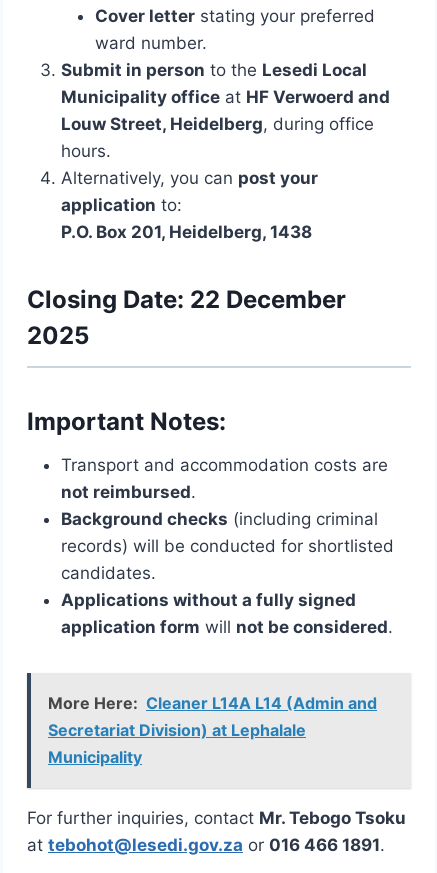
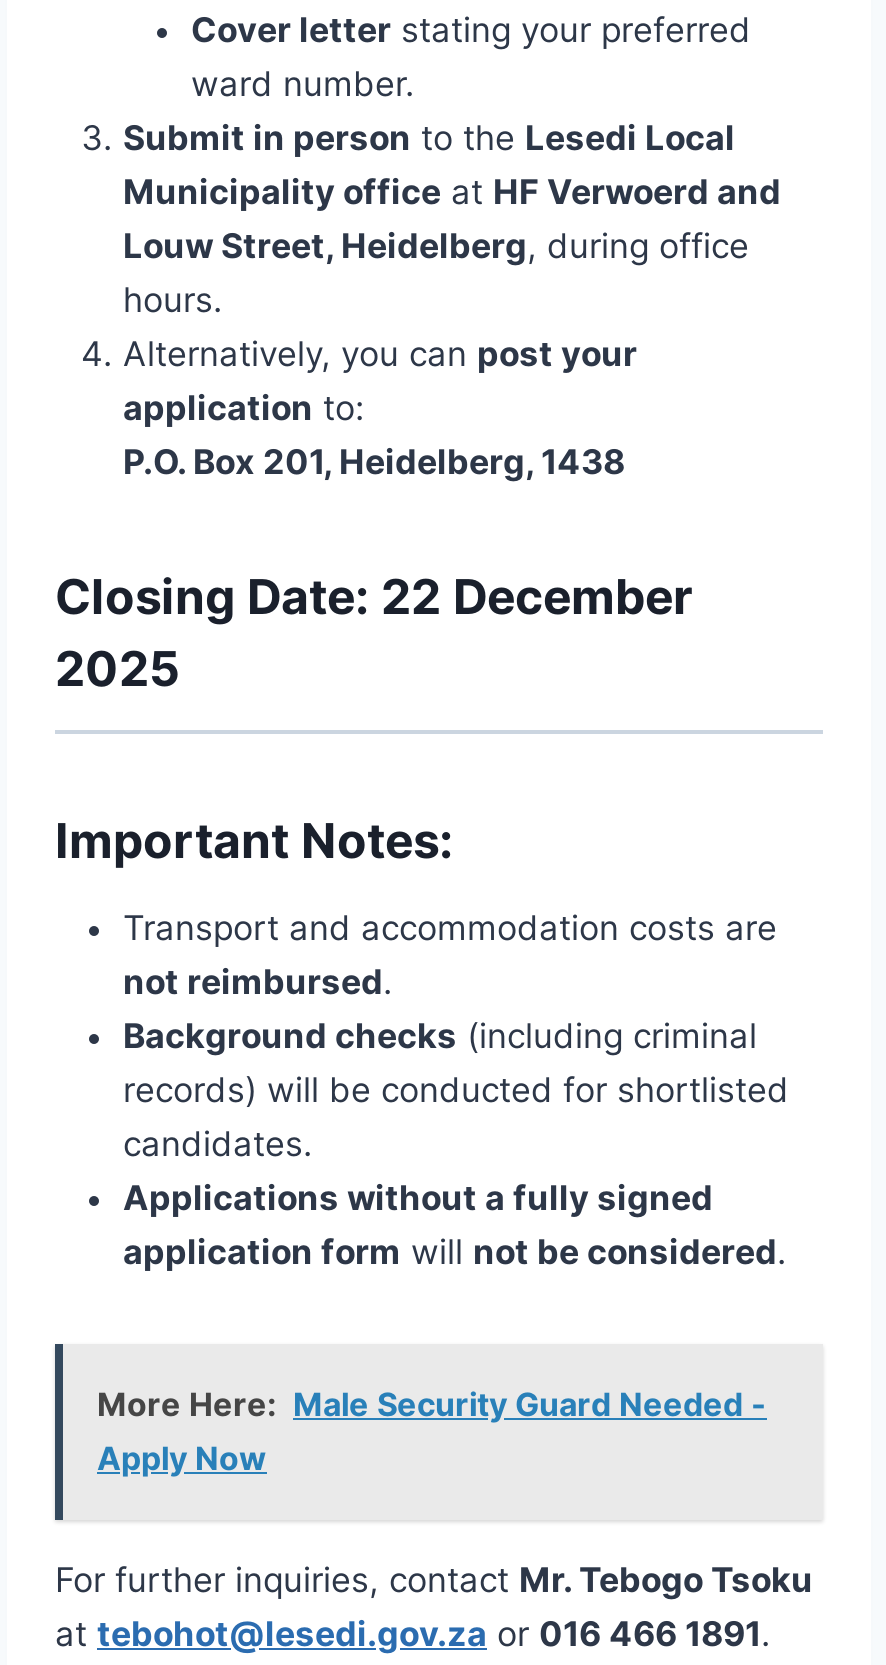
[48,692,377,766] More Here: Cleaner L14A L14 (Admin and | Secretariat Division) at Lephalale | Municipality -> [97,1383,767,1477] More Here: Male Security Guard Needed - | Apply Now

